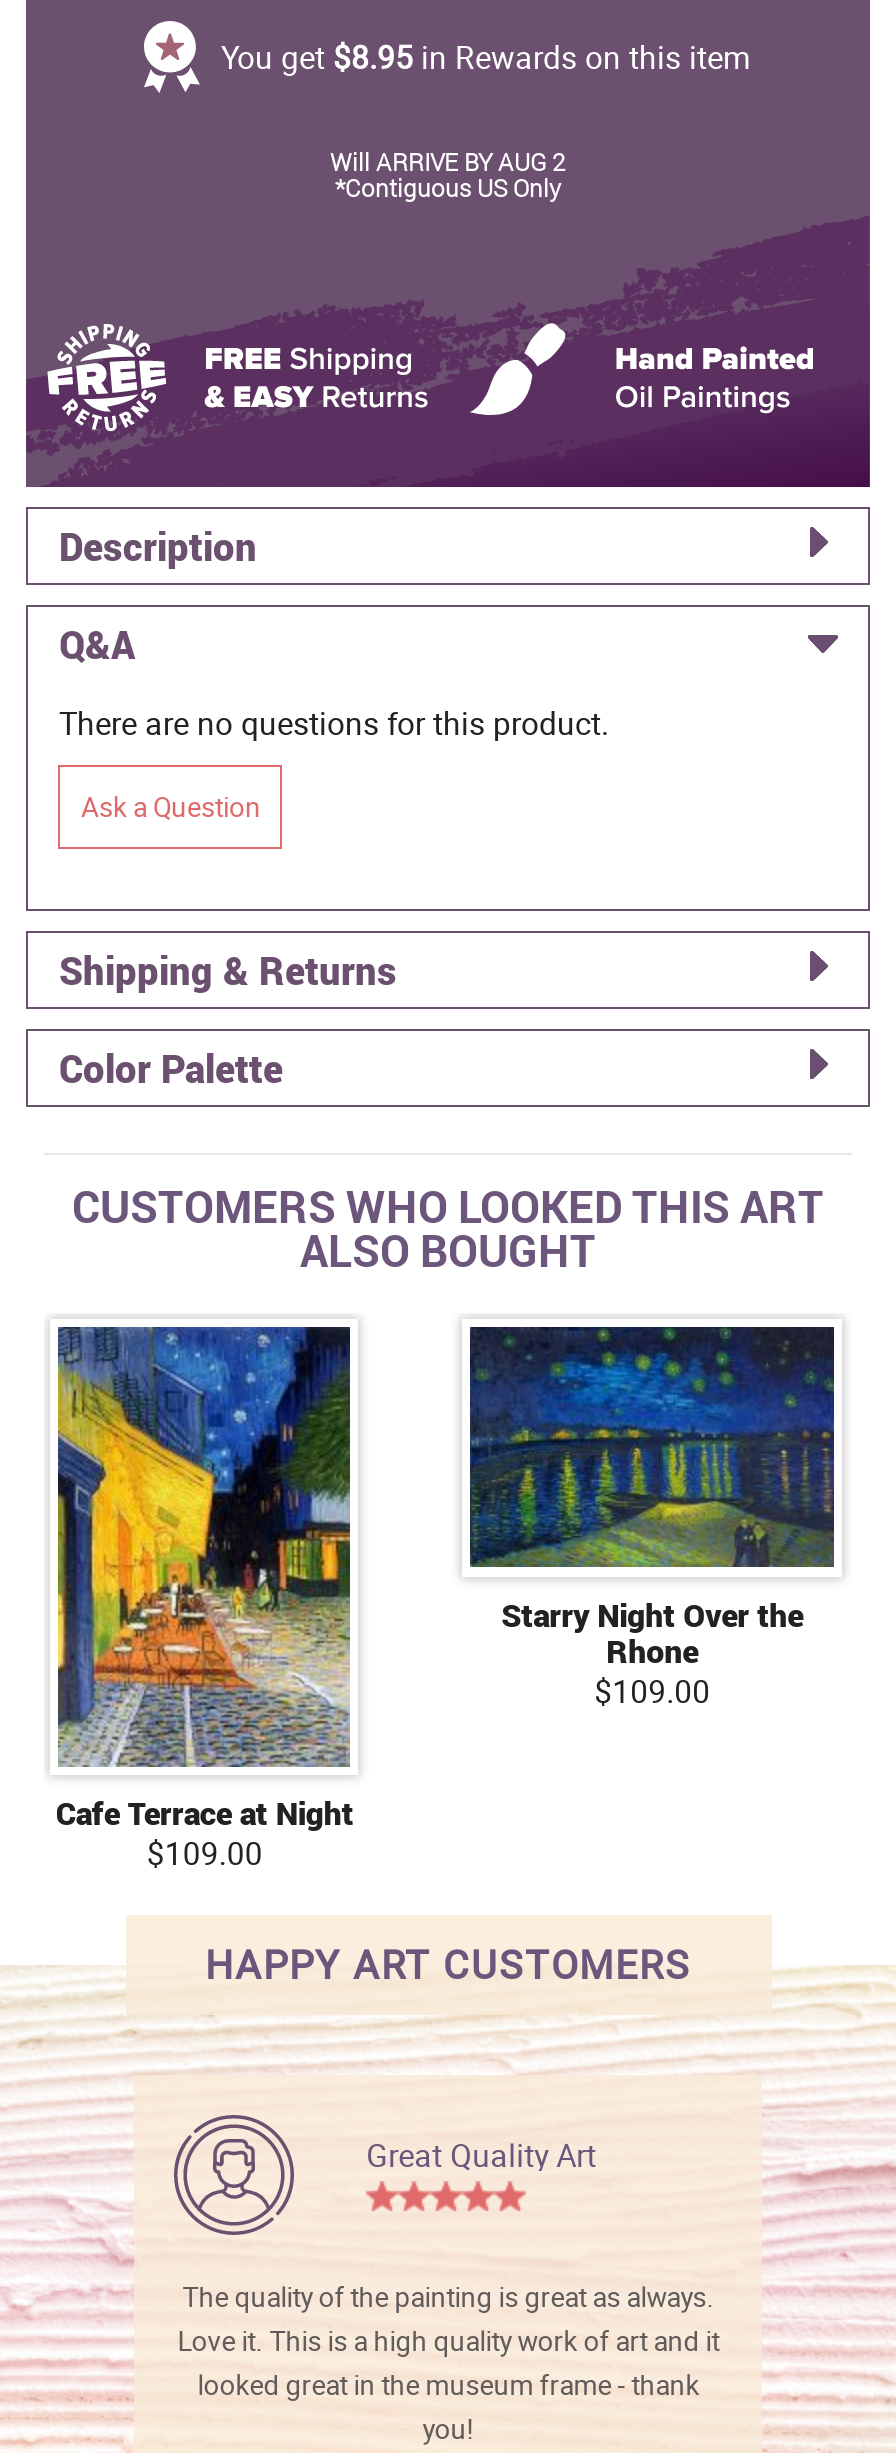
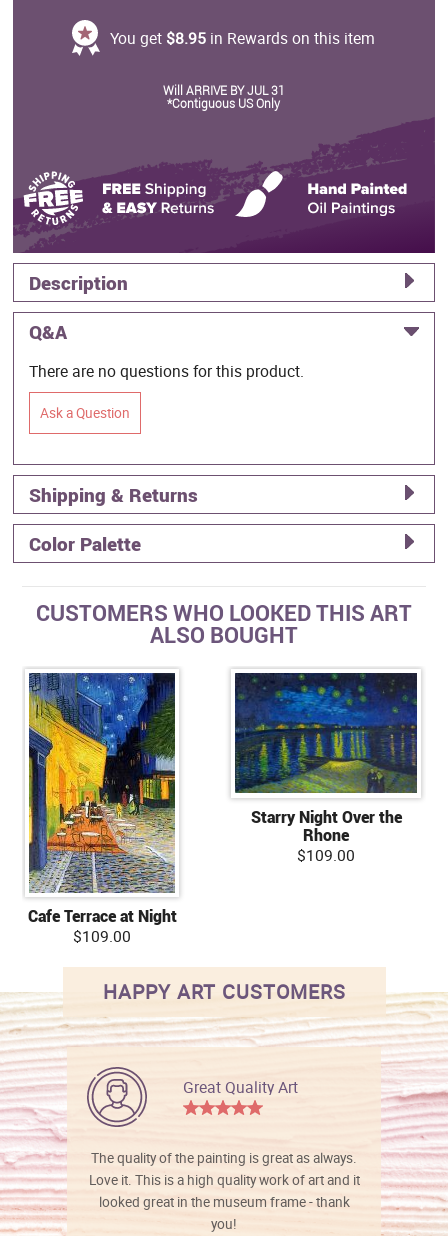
[330,146,566,178] Will ARRIVE BY AUG 2 -> [163,82,285,98] Will ARRIVE BY JUL 31

